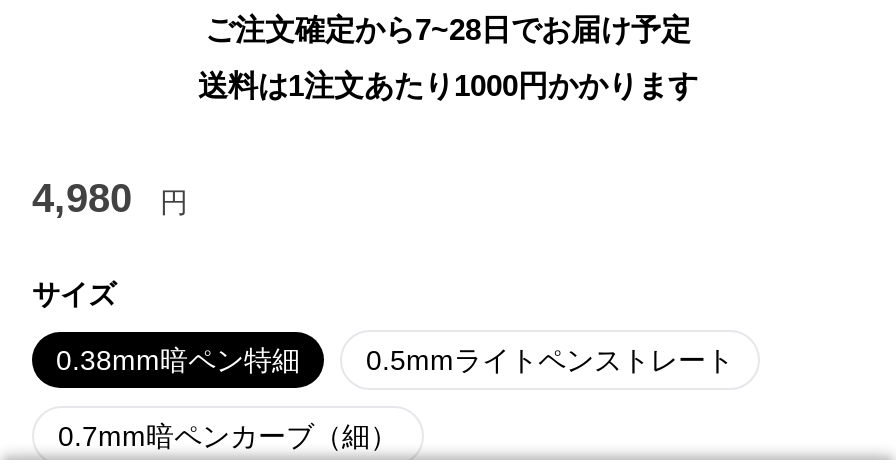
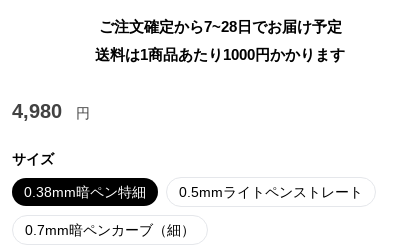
[198,68,698,102] 送料は1注文あたり1000円かかります -> [95,46,345,63] 送料は1商品あたり1000円かかります

